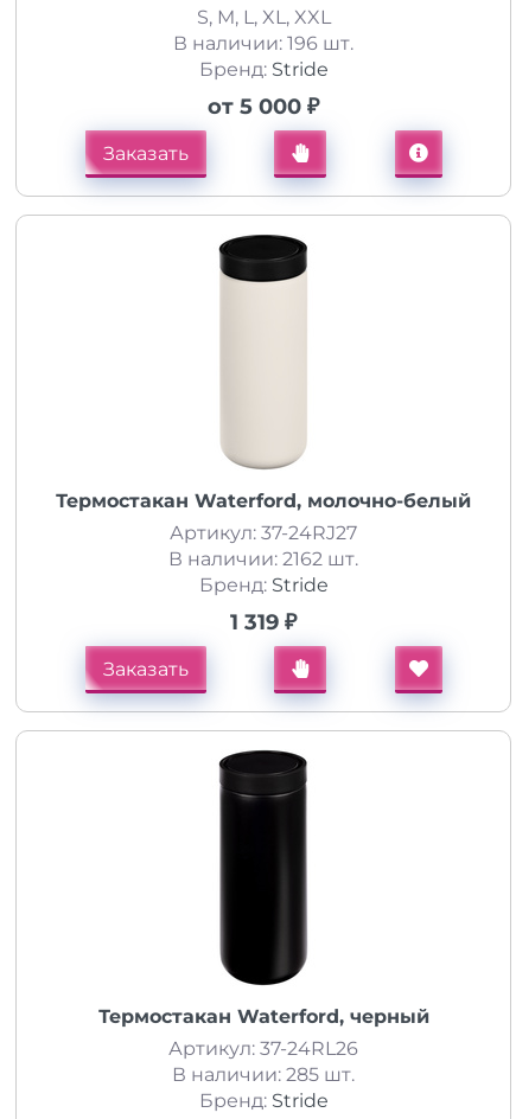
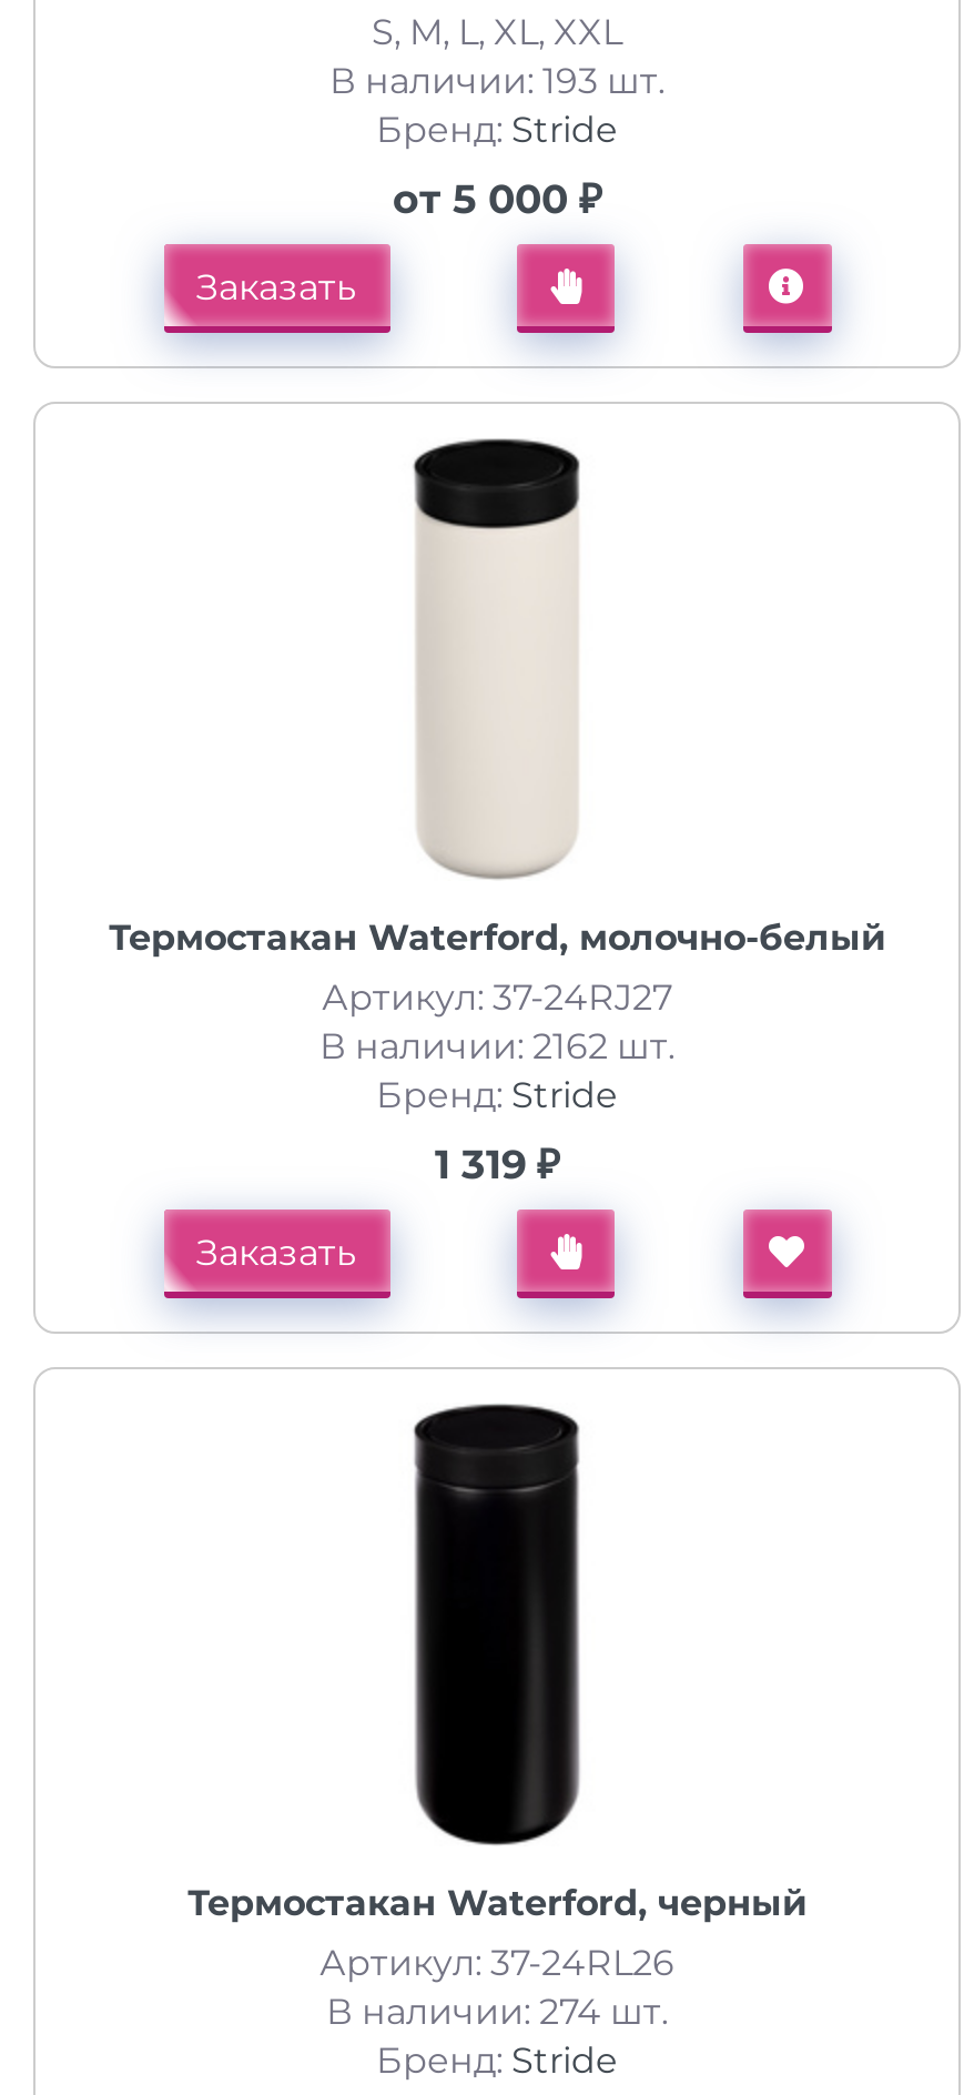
[173,32,353,55] В наличии: 196 шт. -> [329,60,664,102] В наличии: 193 шт.
[172,1063,355,1086] В наличии: 285 шт. -> [326,1991,668,2033] В наличии: 274 шт.

